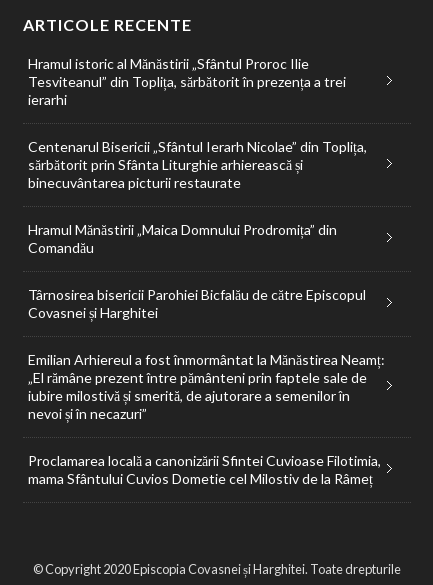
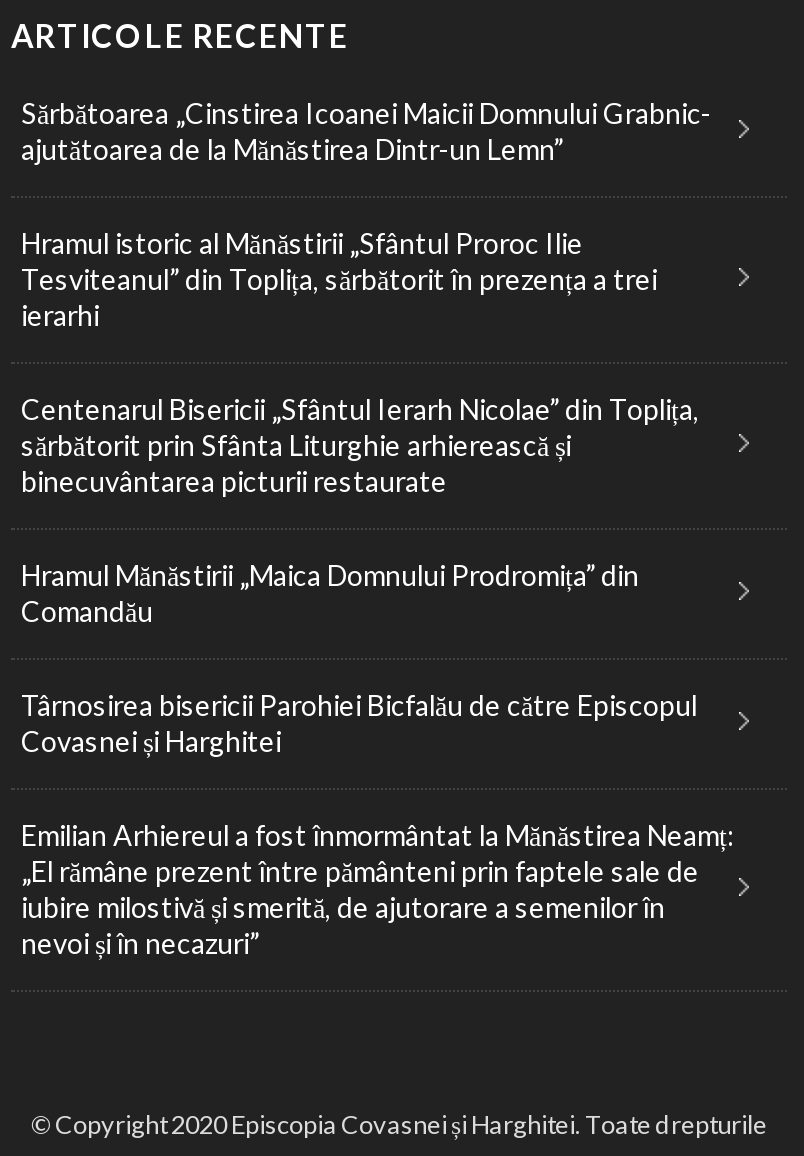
none -> [21,95,711,165] Sărbătoarea „Cinstirea Icoanei Maicii Domnului Grabnic- | ajutătoarea de la Mănăstirea Dintr-un Lemn”
moved [28,54,385,421] -> [21,225,735,959]: Hramul istoric al Mănăstirii „Sfântul Proroc Ilie | Tesviteanul” din Toplița, sărbătorit în prezența a trei | ierarhi | ... | iubire milostivă și smerită, de ajutorare a semenilor în | nevoi și în necazuri”
[28,451,381,486] Proclamarea locală a canonizării Sfintei Cuvioase Filotimia, | mama Sfântului Cuvios Dometie cel Milostiv de la Râmeț -> none

